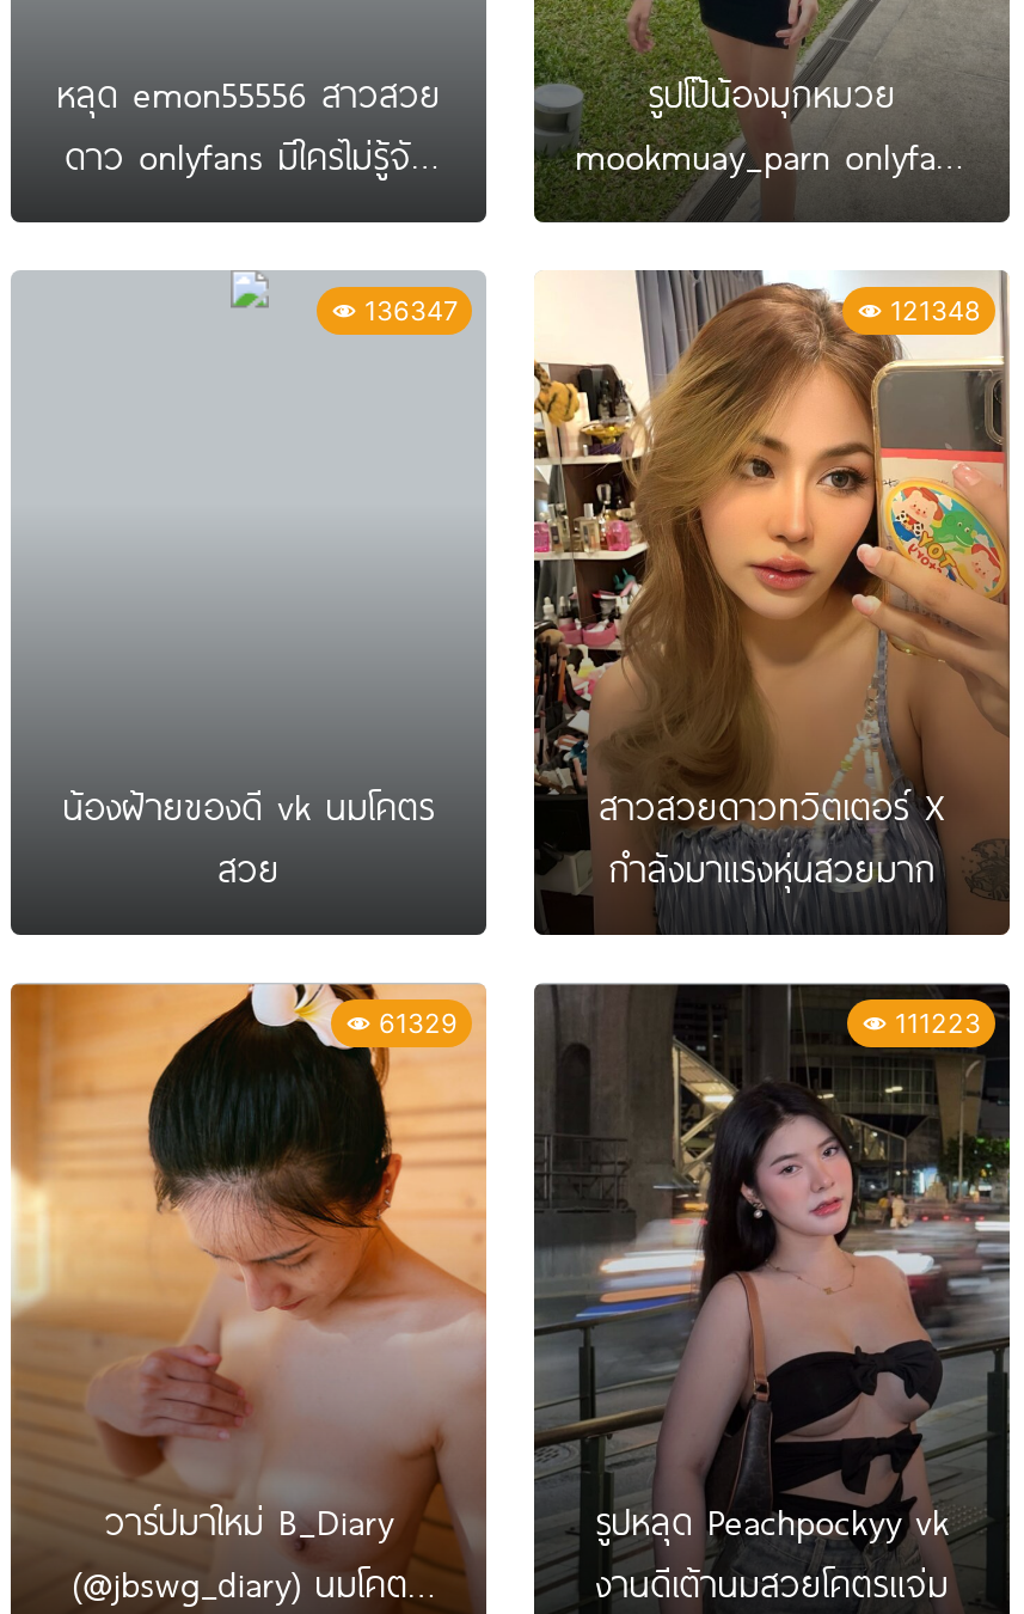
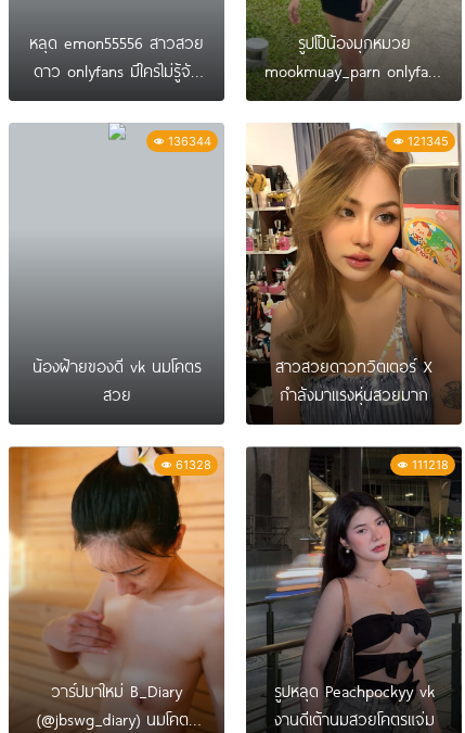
[357,293,458,327] 136347 -> [165,133,211,148] 136344
[883,293,981,327] 121348 -> [404,133,449,148] 121345
[372,1007,458,1041] 61329 -> [172,457,211,473] 61328
[888,1007,981,1041] 111223 -> [409,457,449,473] 111218

